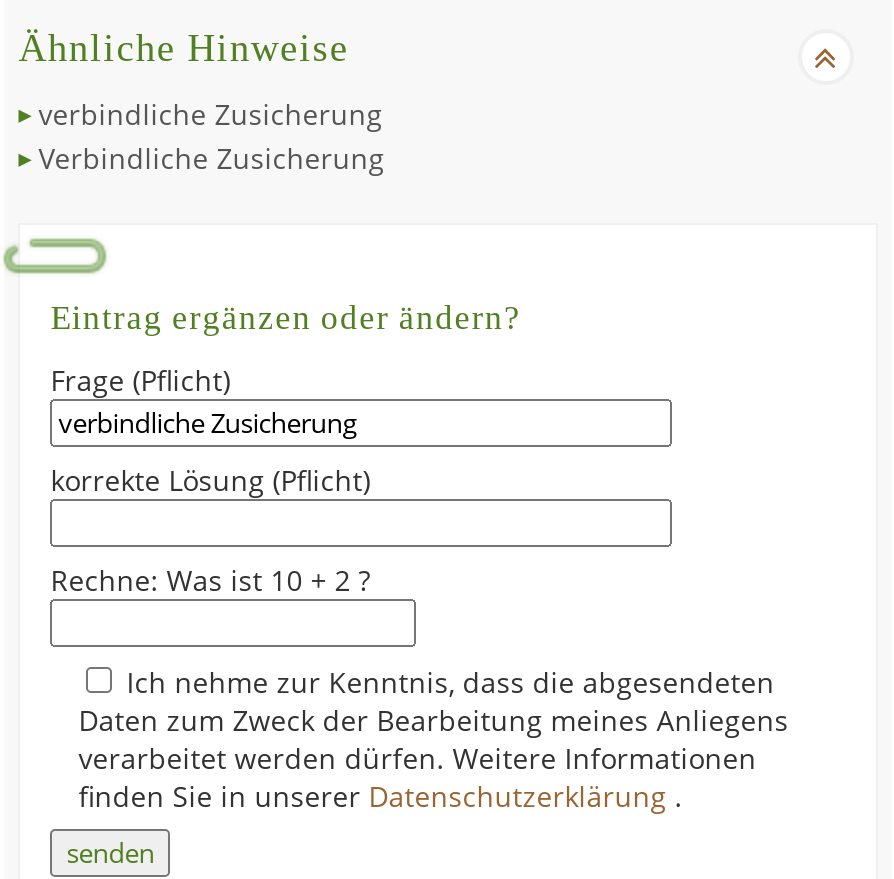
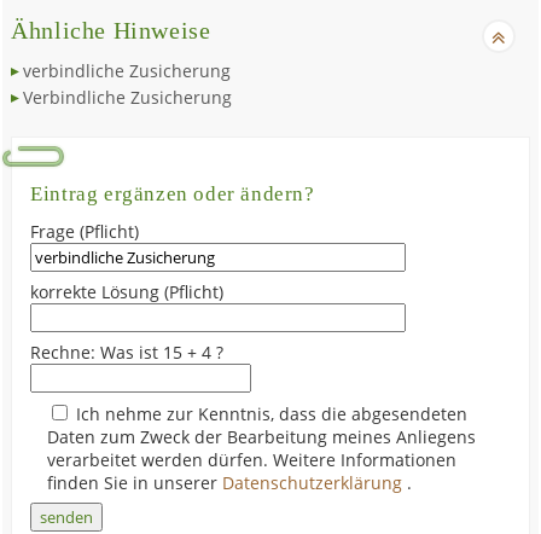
[50,561,370,599] Rechne: Was ist 10 + 2 ? -> [30,341,224,364] Rechne: Was ist 15 + 4 ?

